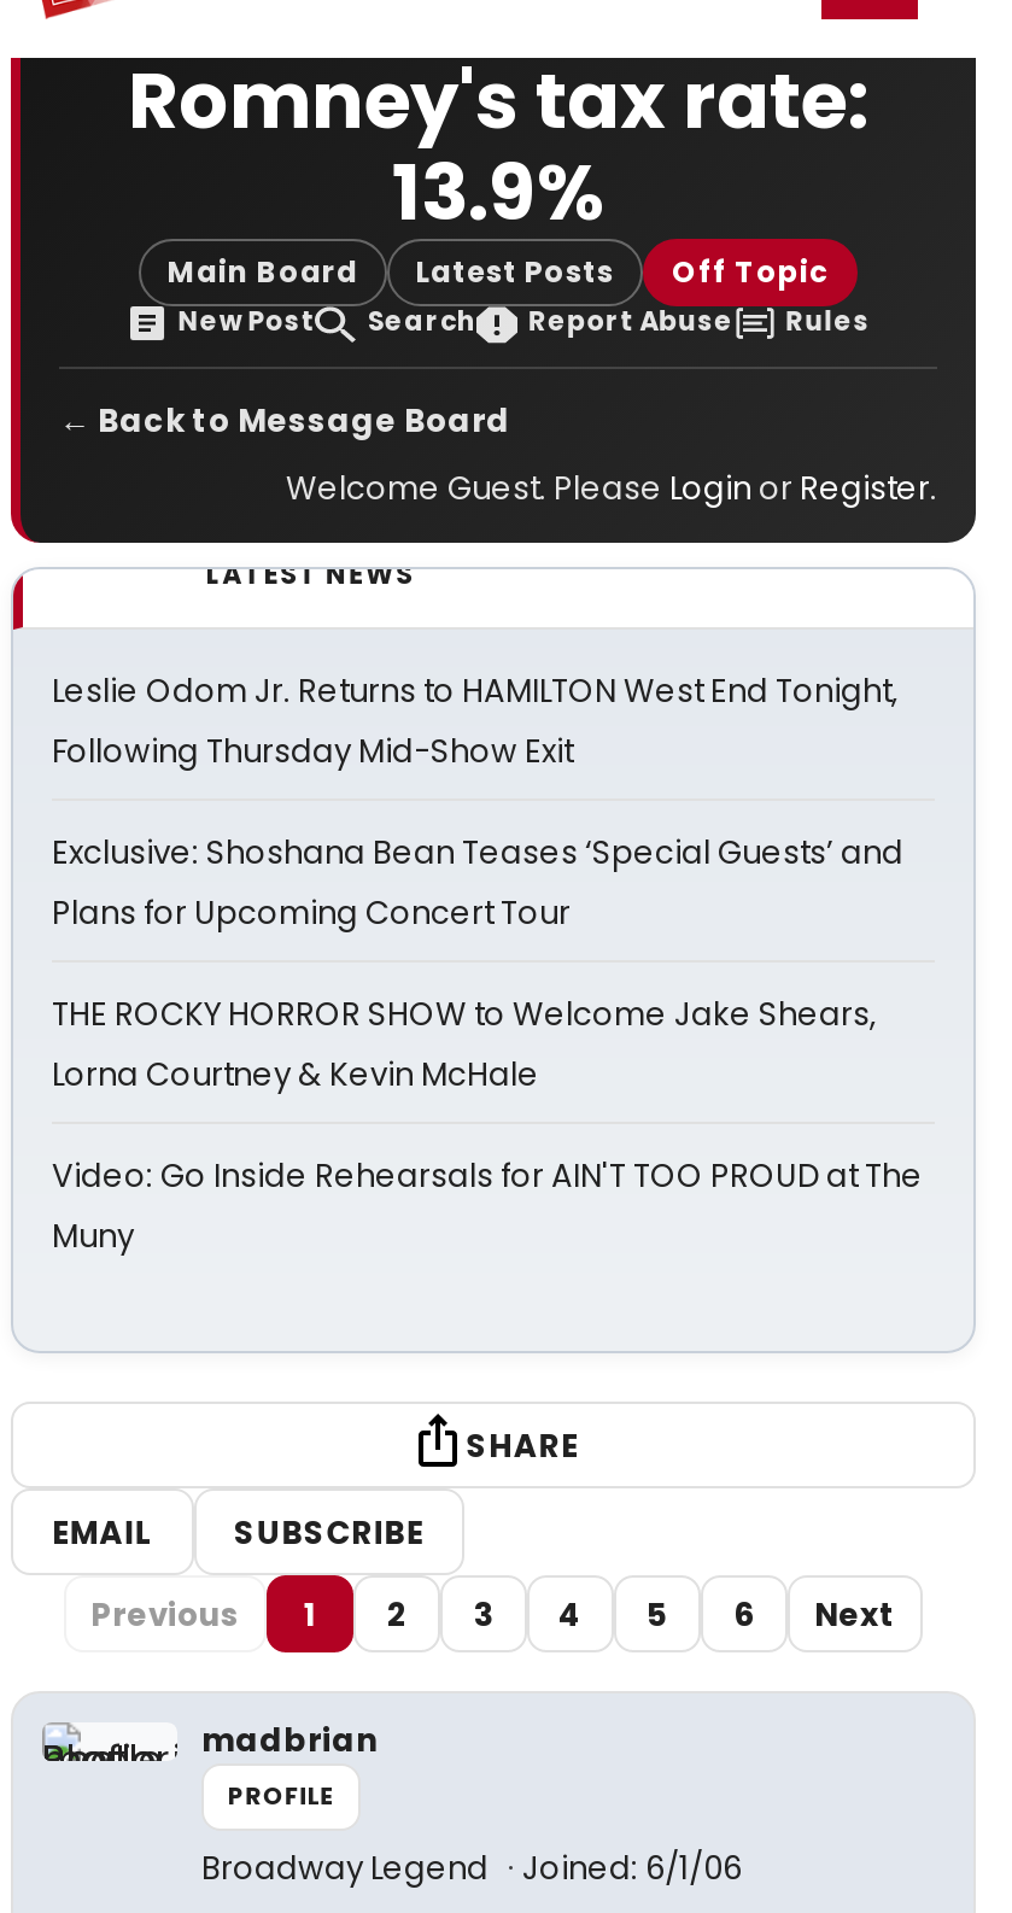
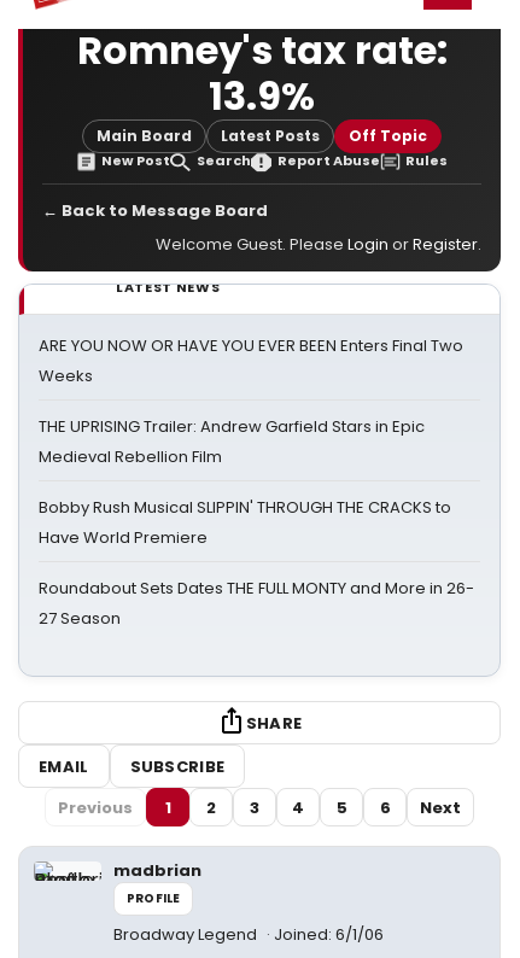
[52,668,899,774] Leslie Odom Jr. Returns to HAMILTON West End Tonight, | Following Thursday Mid-Show Exit -> [39,334,463,387] ARE YOU NOW OR HAVE YOU EVER BEEN Enters Final Two | Weeks
[52,830,903,936] Exclusive: Shoshana Bean Teases ‘Special Guests’ and | Plans for Upcoming Concert Tour -> [39,415,425,468] THE UPRISING Trailer: Andrew Garfield Stars in Epic | Medieval Rebellion Film
[52,991,877,1098] THE ROCKY HORROR SHOW to Welcome Jake Shears, | Lorna Courtney & Kevin McHale -> [39,496,451,549] Bobby Rush Musical SLIPPIN' THROUGH THE CRACKS to | Have World Premiere
[52,1153,923,1259] Video: Go Inside Rehearsals for AIN'T TOO PROUD at The | Muny -> [39,577,474,630] Roundabout Sets Dates THE FULL MONTY and More in 26- | 27 Season

